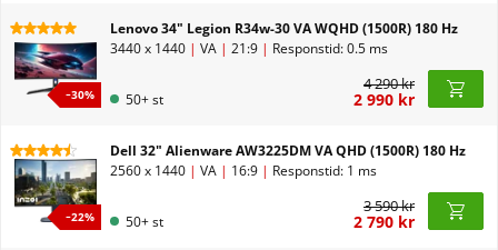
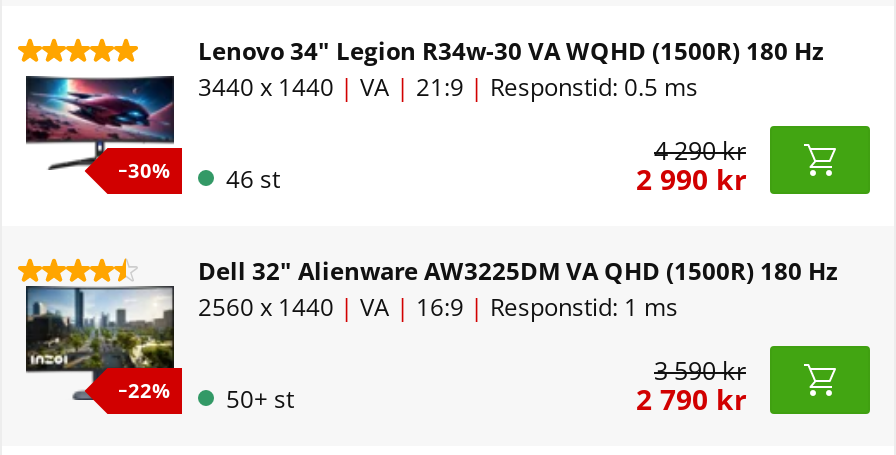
[126,89,163,108] 50+ st -> [226,161,280,195] 46 st

